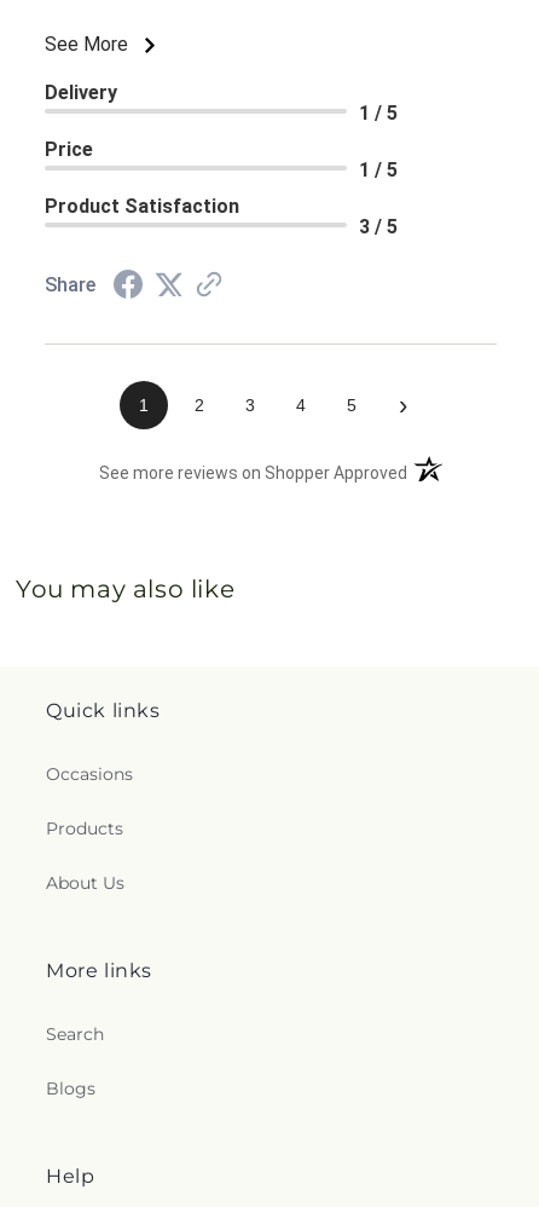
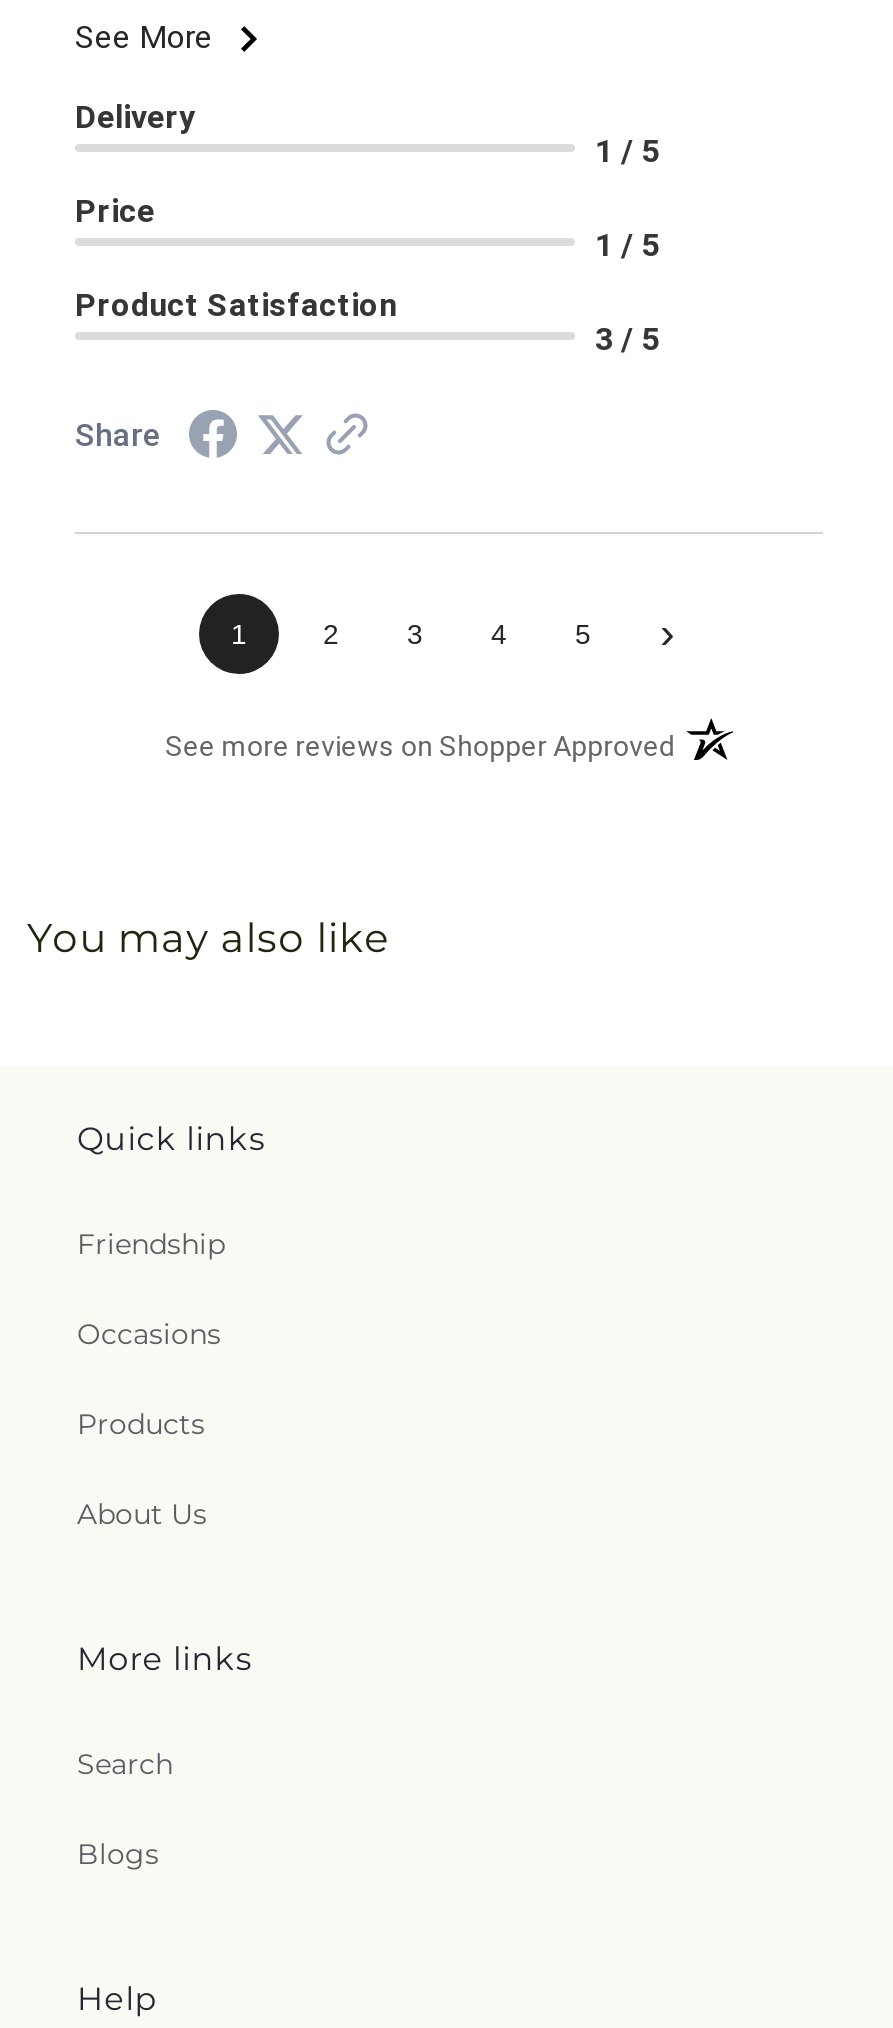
none -> [77,1226,225,1262] Friendship

